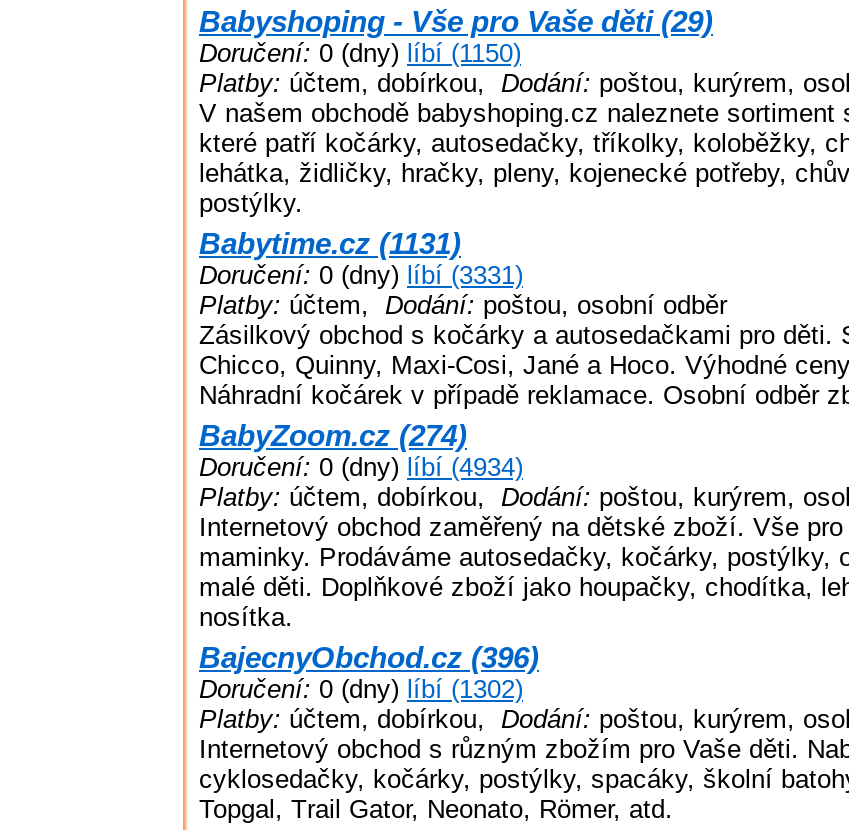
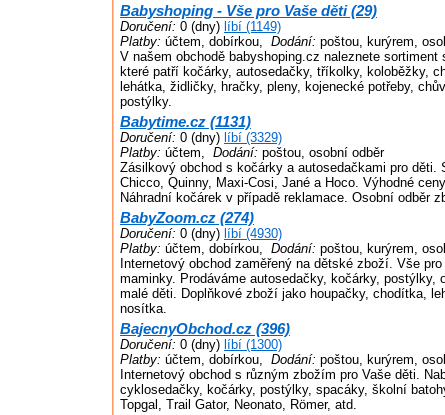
[199,38,521,68] Doručení: 0 (dny) líbí (1150) -> [120,19,281,34] Doručení: 0 (dny) líbí (1149)
[199,260,523,290] Doručení: 0 (dny) líbí (3331) -> [120,130,282,145] Doručení: 0 (dny) líbí (3329)
[199,452,523,482] Doručení: 0 (dny)líbí (4934) -> [120,226,282,241] Doručení: 0 (dny)líbí (4930)
[199,674,523,704] Doručení: 0 (dny) líbí (1302) -> [120,337,282,352] Doručení: 0 (dny) líbí (1300)

